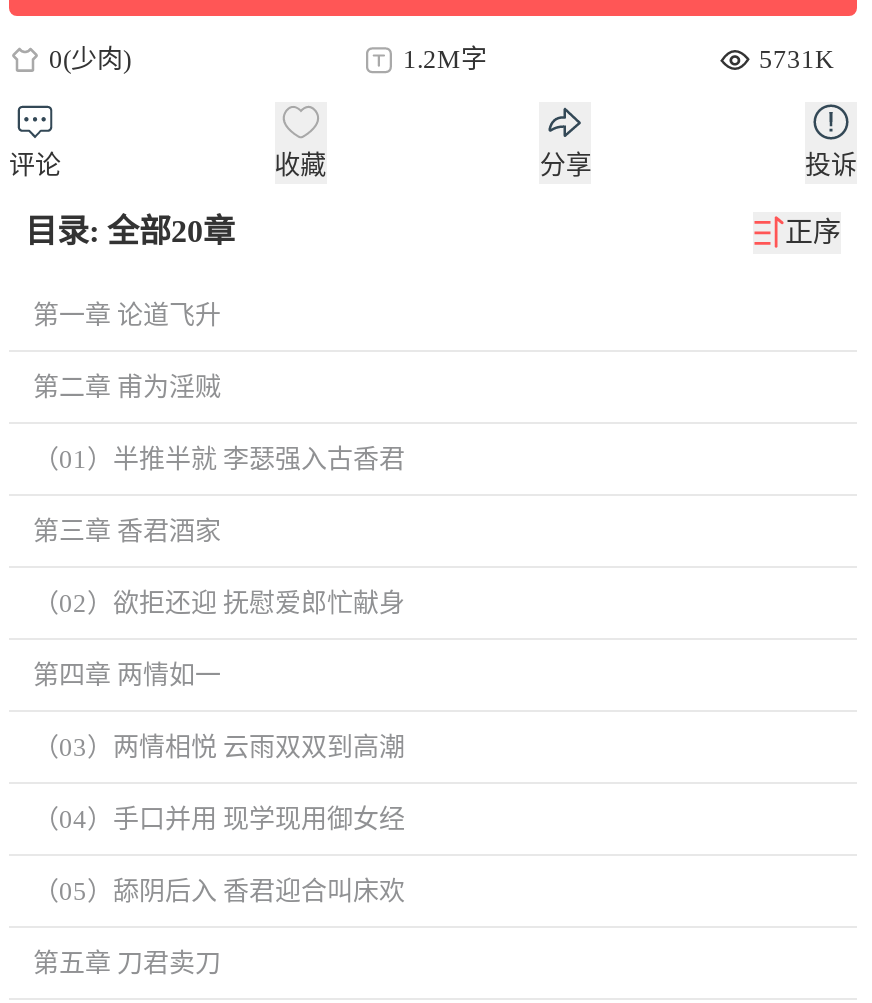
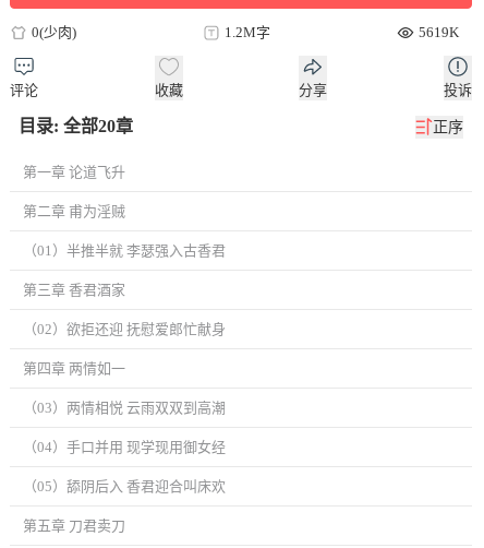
[759,44,833,74] 5731K -> [419,24,459,41] 5619K

